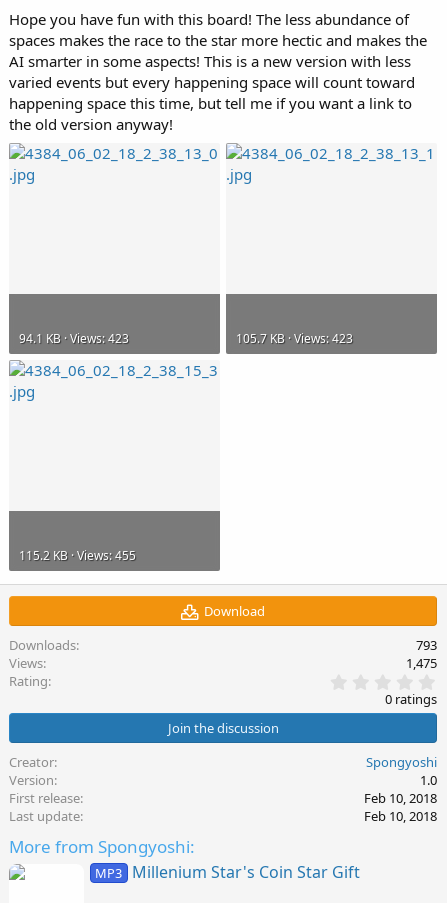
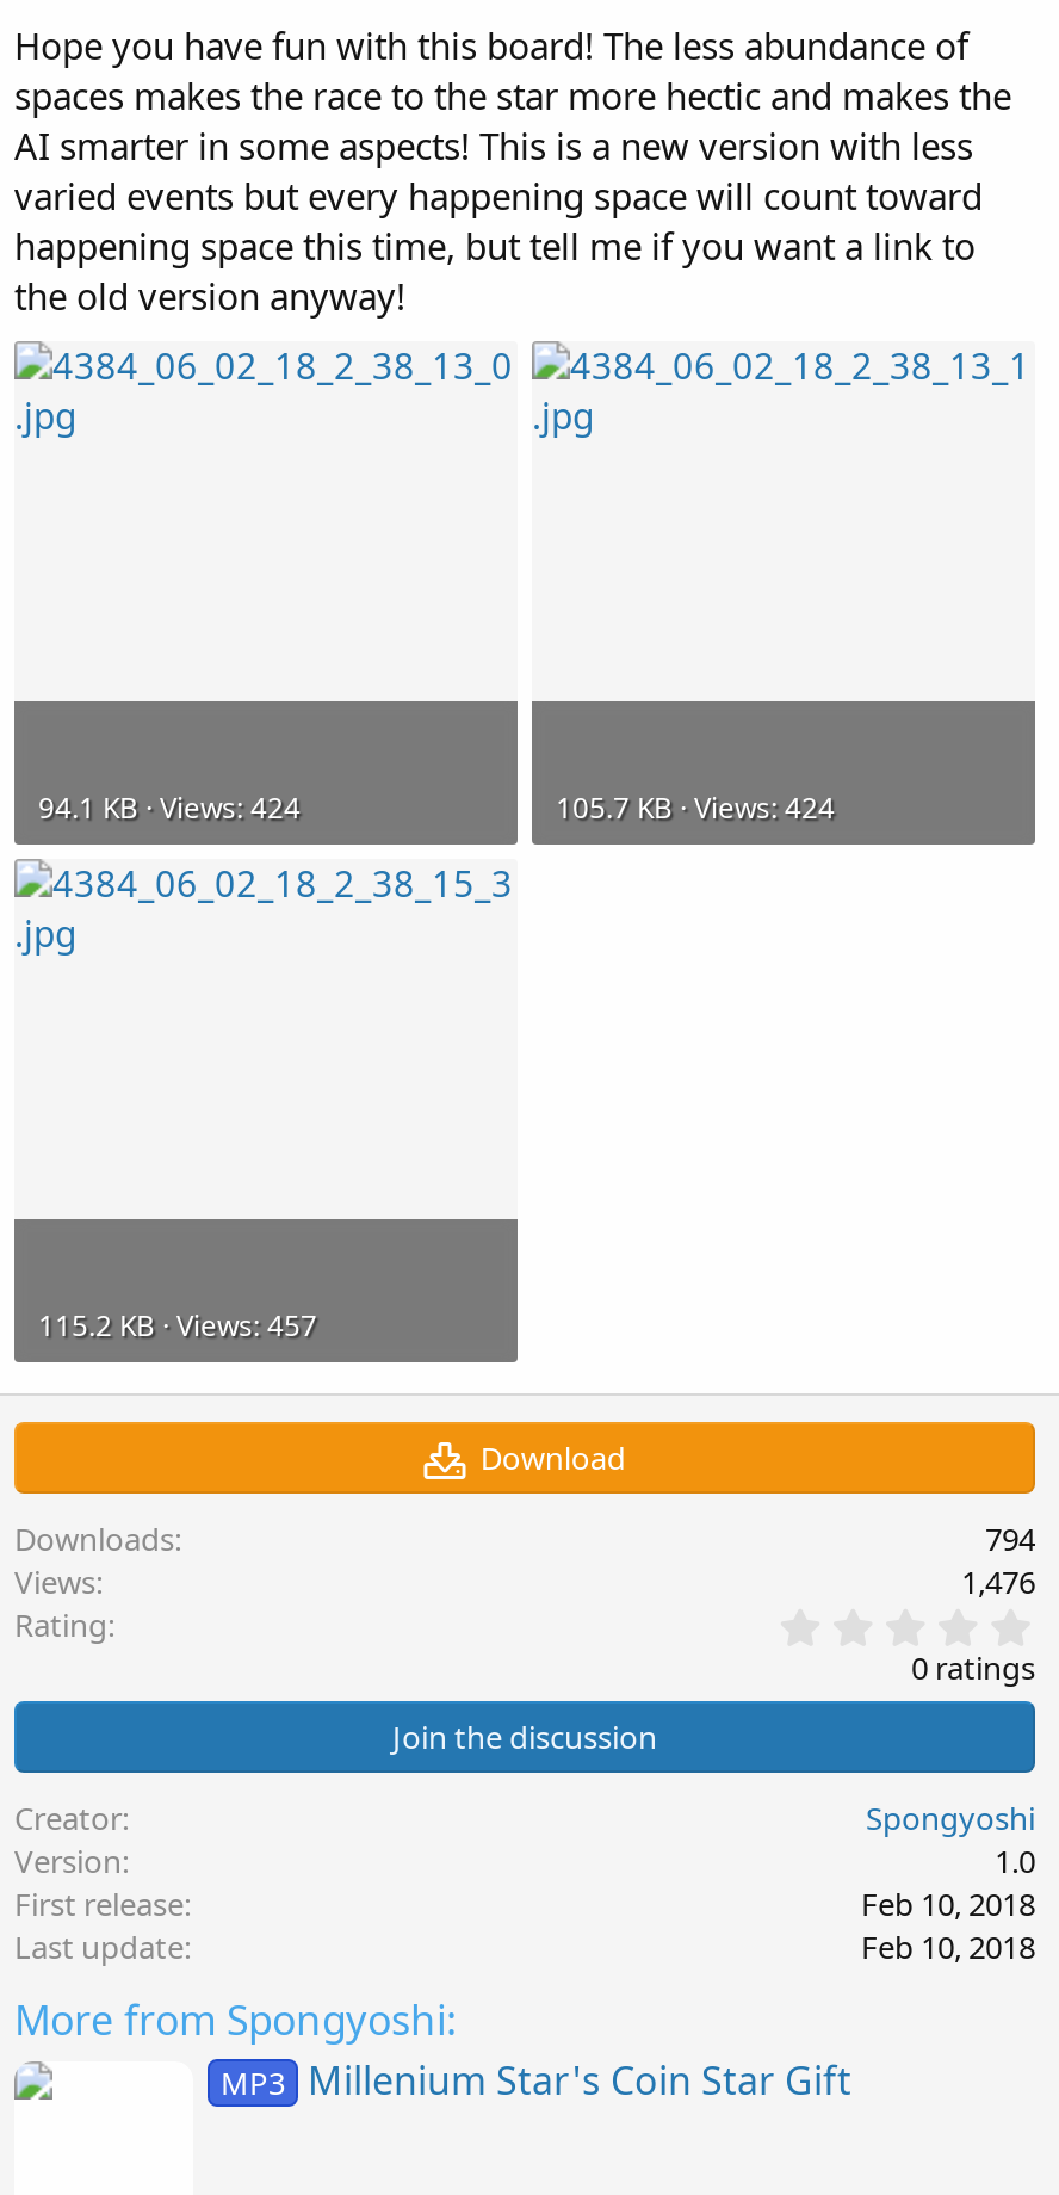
[19,330,129,347] 94.1 KB · Views: 423 -> [38,787,301,827] 94.1 KB · Views: 424
[236,330,353,347] 105.7 KB · Views: 423 -> [556,787,835,827] 105.7 KB · Views: 424
[19,547,136,564] 115.2 KB · Views: 455 -> [38,1305,317,1345] 115.2 KB · Views: 457
[416,636,437,654] 793 -> [985,1518,1035,1561] 794
[406,654,437,672] 1,475 -> [961,1561,1035,1604] 1,476

